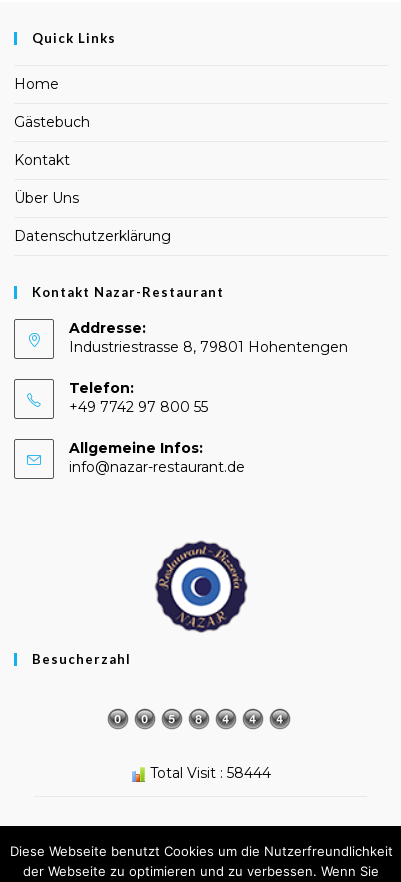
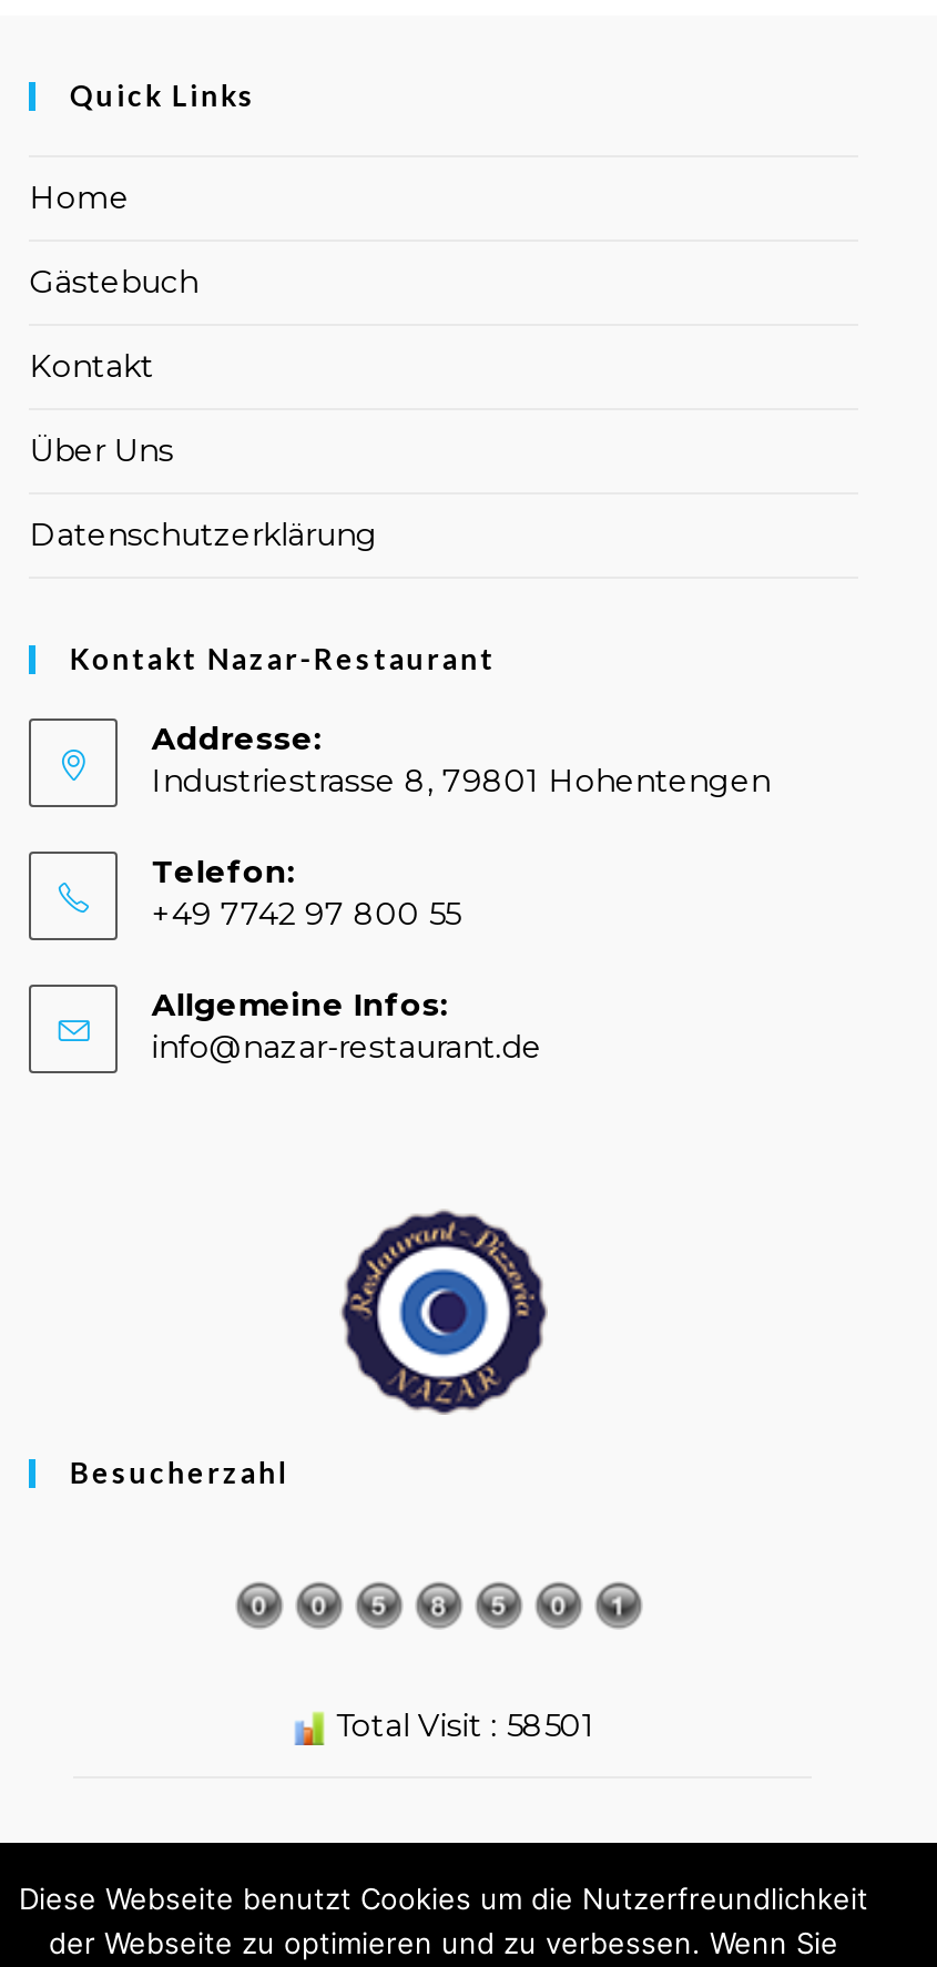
[146,764,271,782] Total Visit : 58444 -> [327,1706,595,1745] Total Visit : 58501

